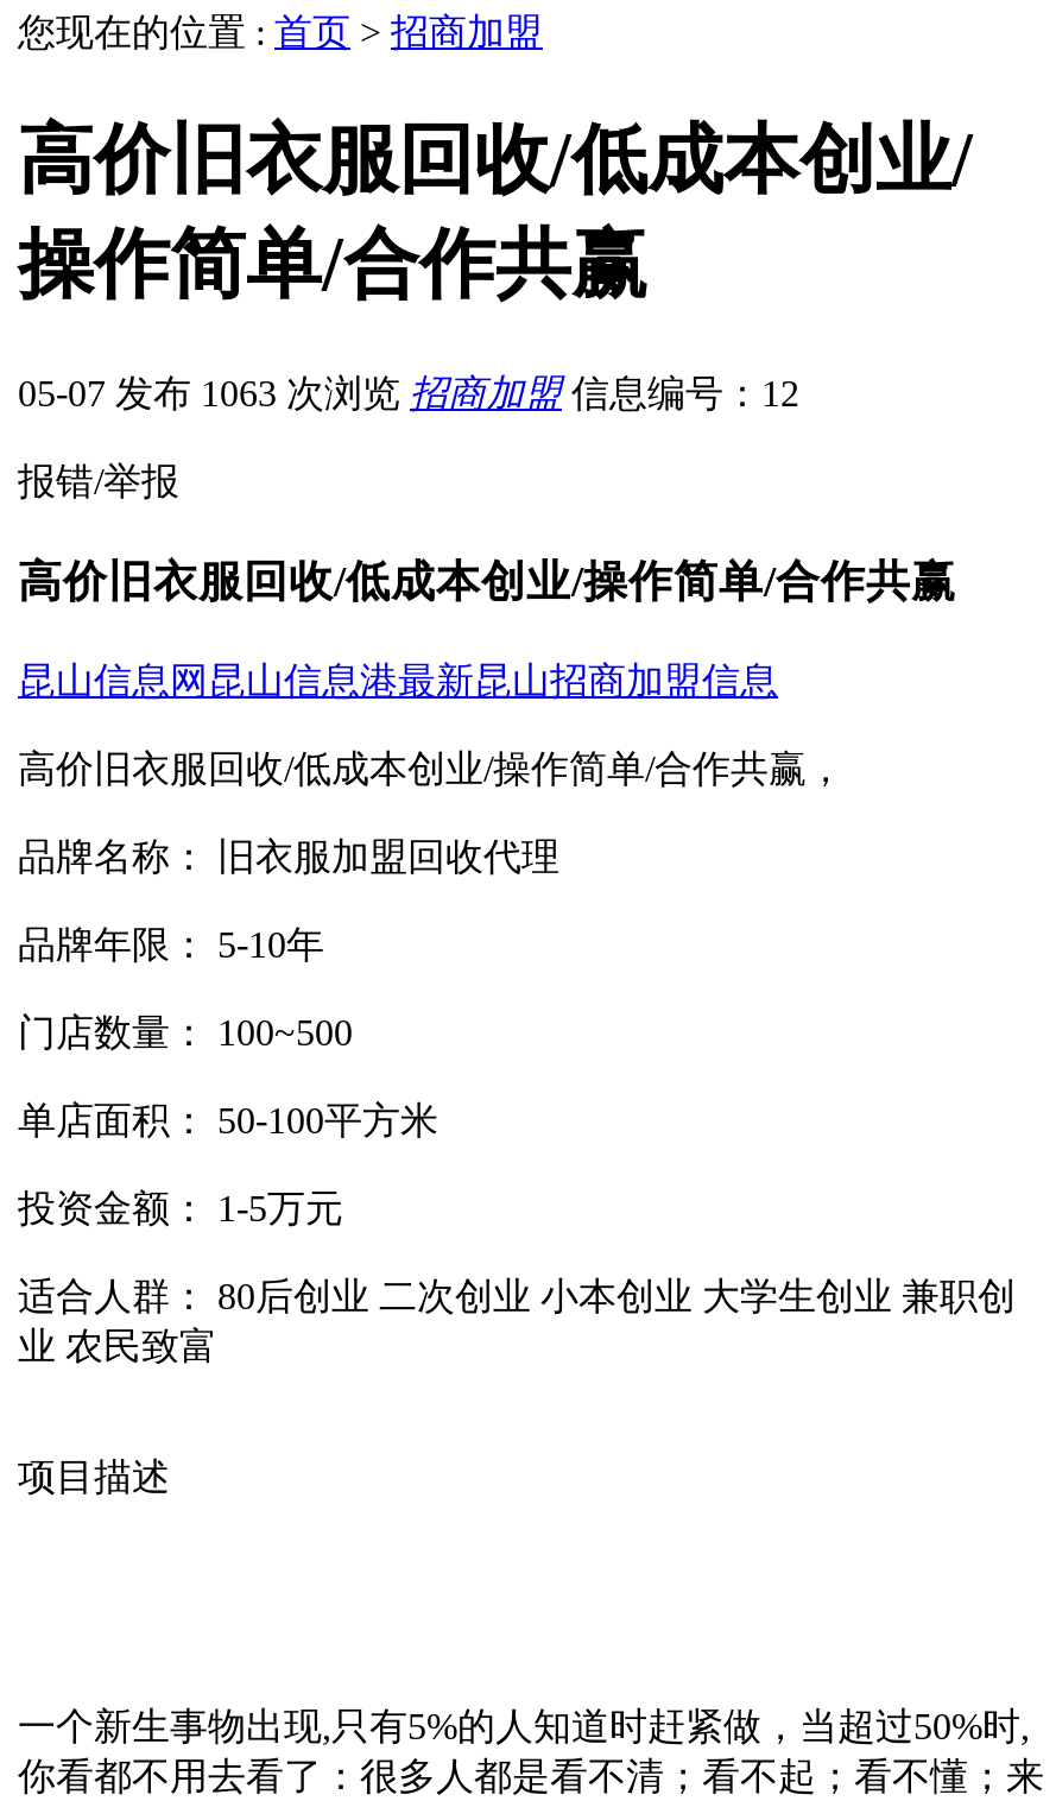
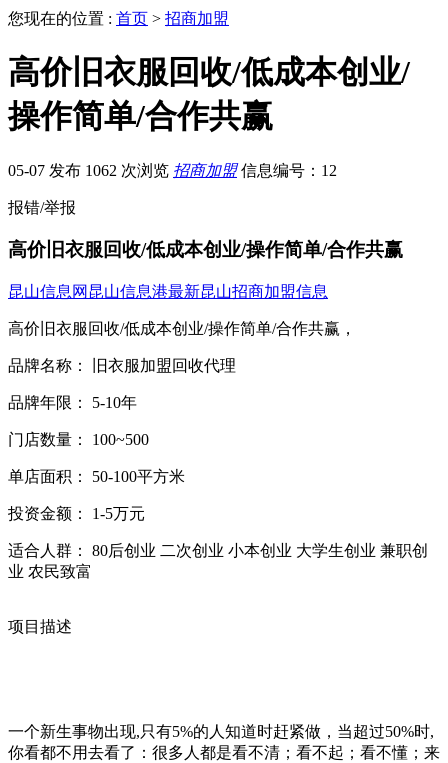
[18,372,799,413] 05-07 发布 1063 次浏览 招商加盟 信息编号：12 -> [8,162,337,179] 05-07 发布 1062 次浏览 招商加盟 信息编号：12

